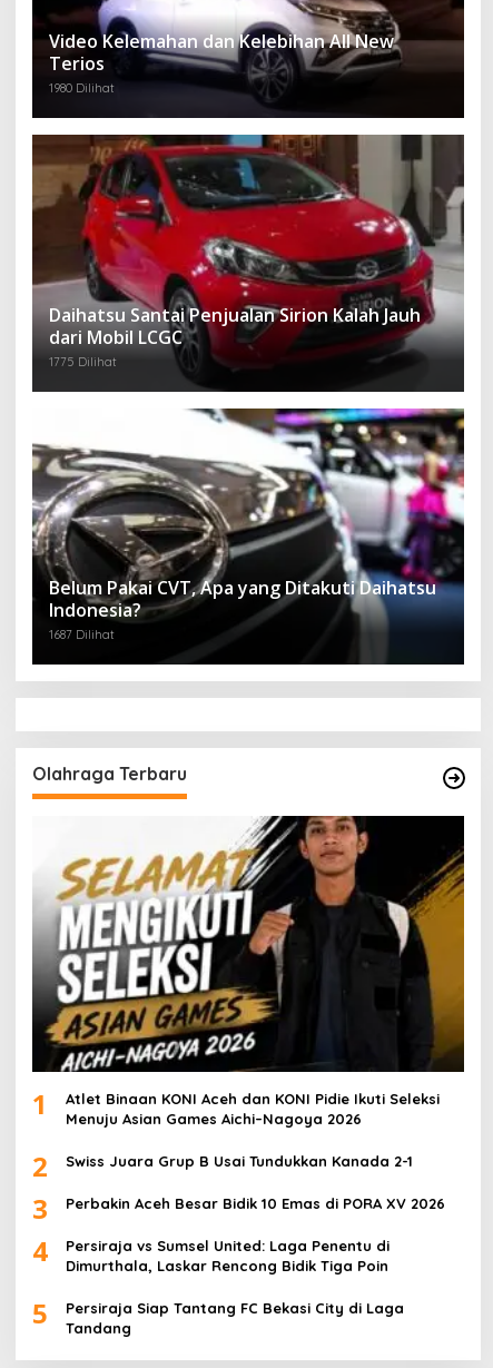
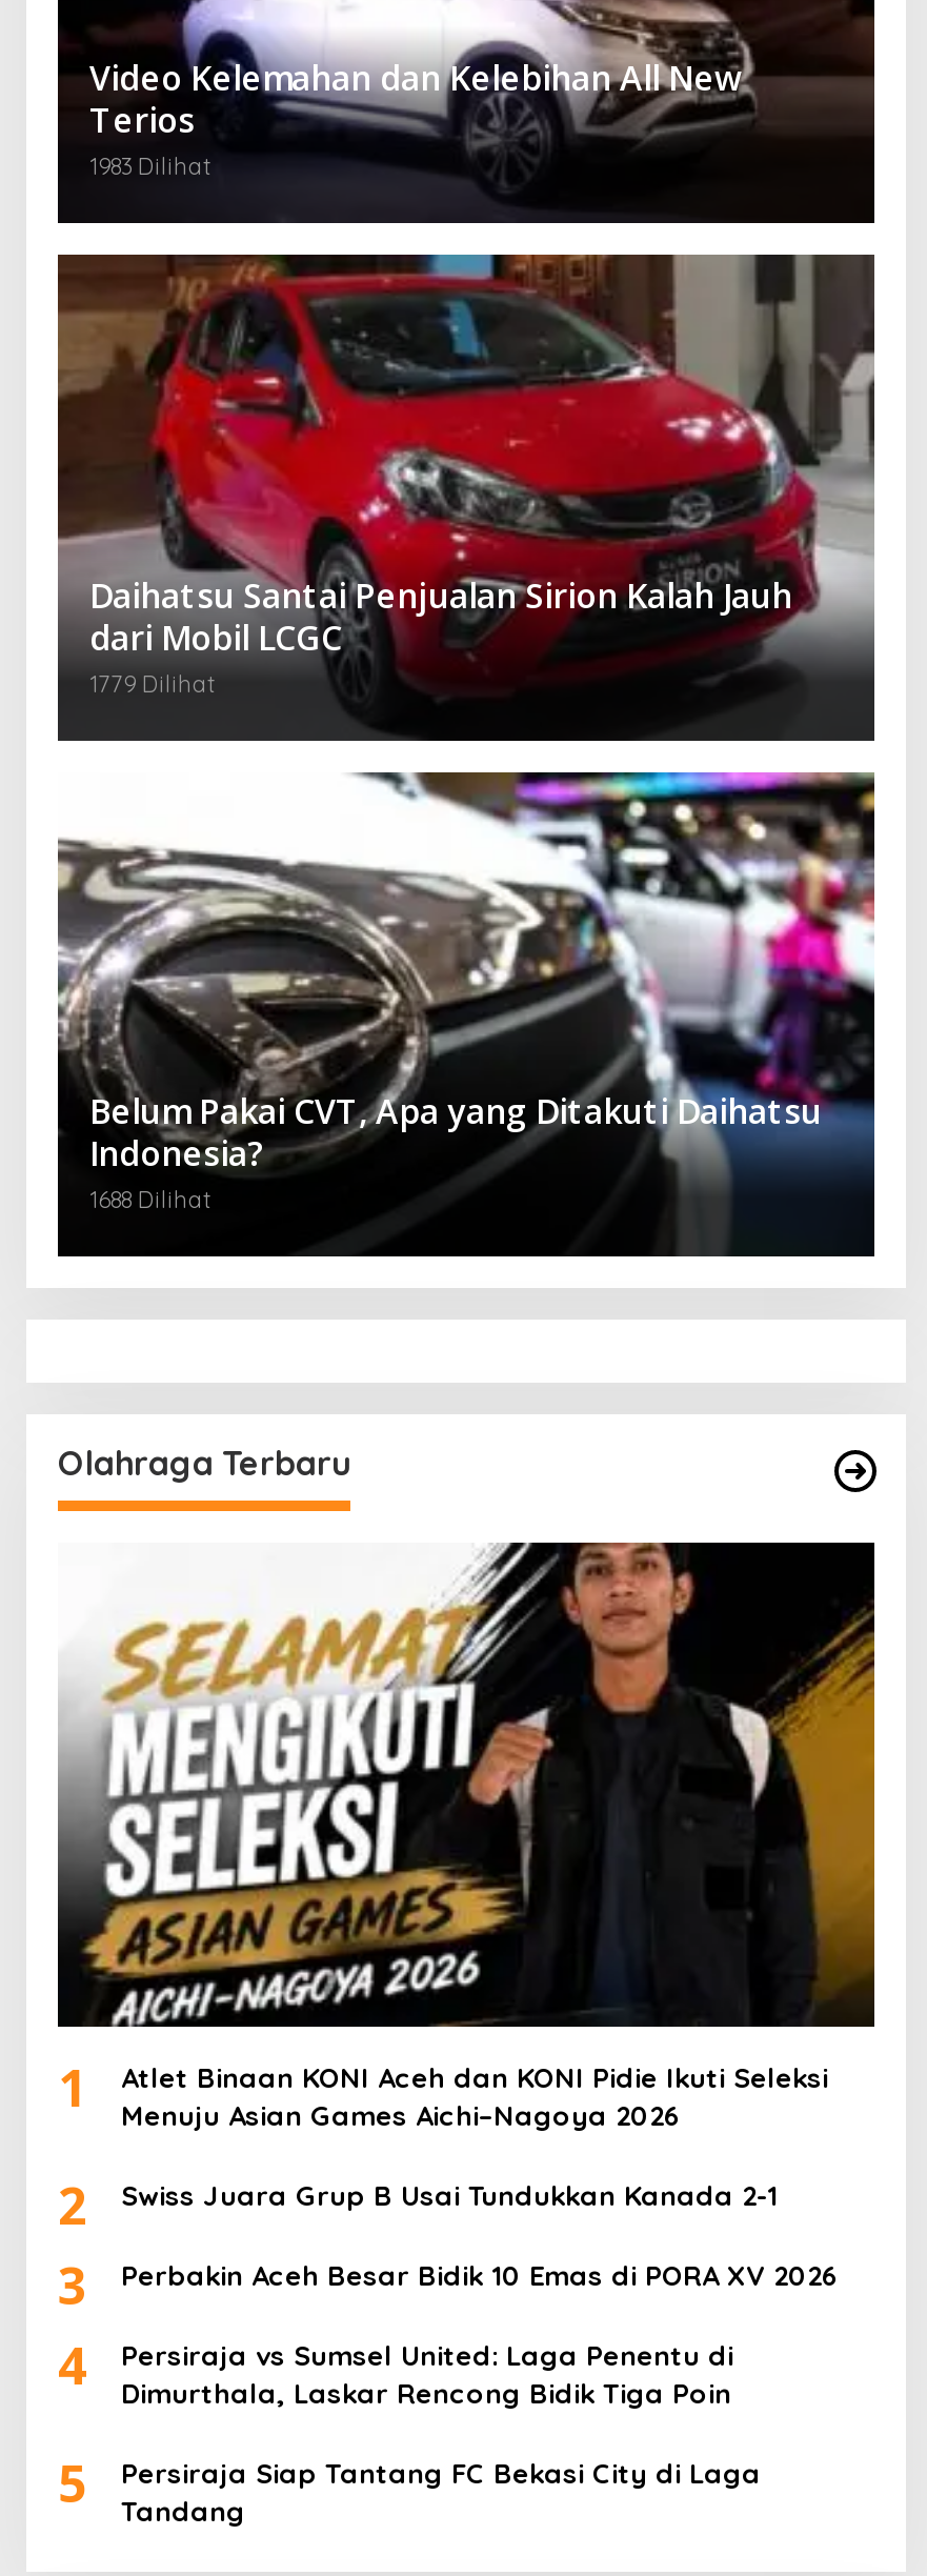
[49,81,115,96] 1980 Dilihat -> [89,152,211,182] 1983 Dilihat
[49,354,117,369] 1775 Dilihat -> [89,668,216,698] 1779 Dilihat
[49,626,115,642] 1687 Dilihat -> [89,1184,211,1214] 1688 Dilihat

